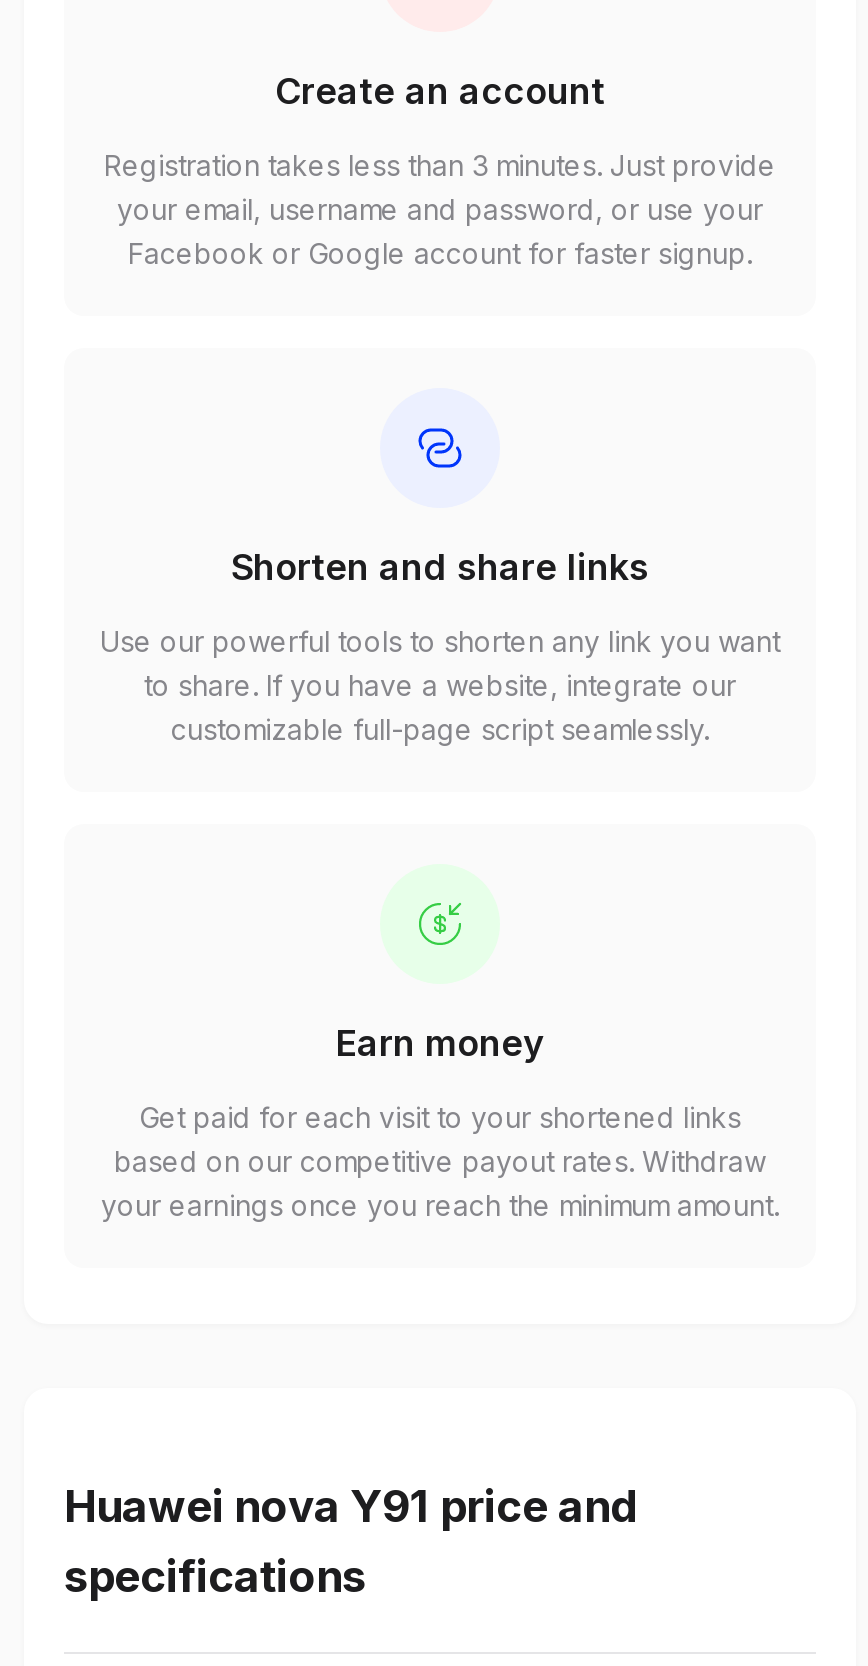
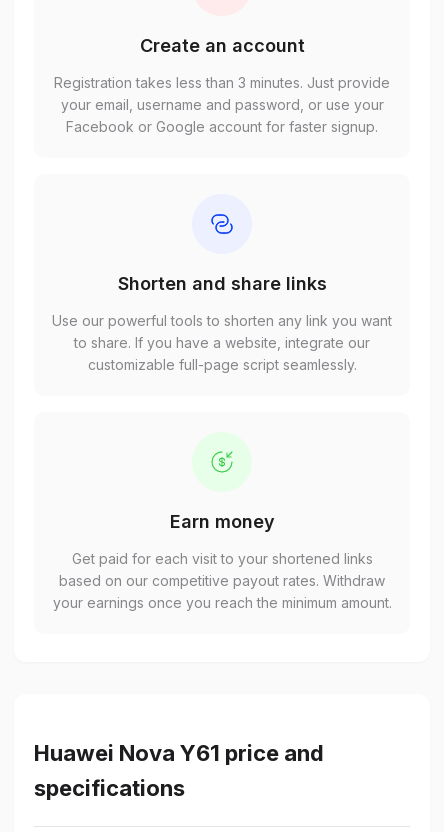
[64,1480,638,1532] Huawei nova Y91 price and -> [34,740,324,766] Huawei Nova Y61 price and

